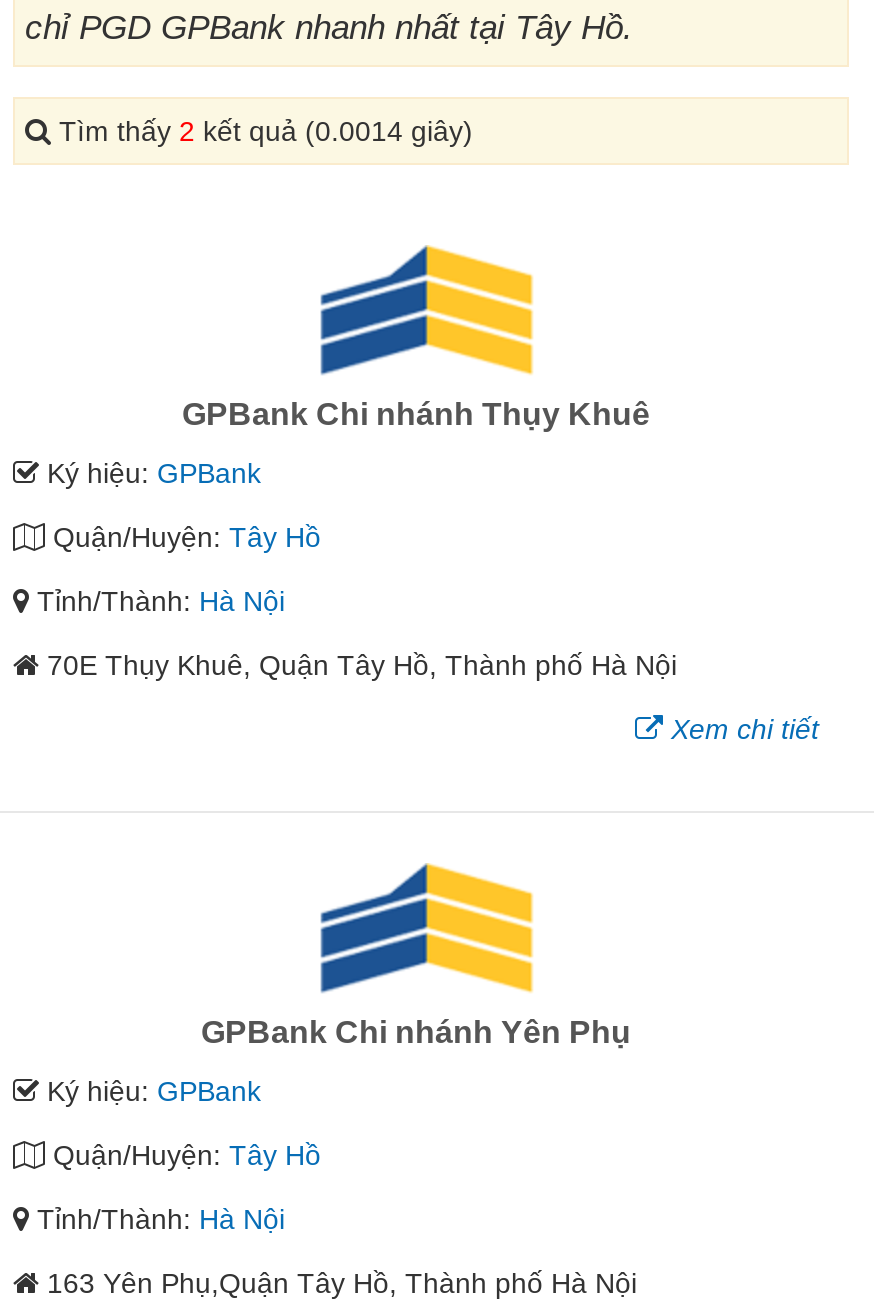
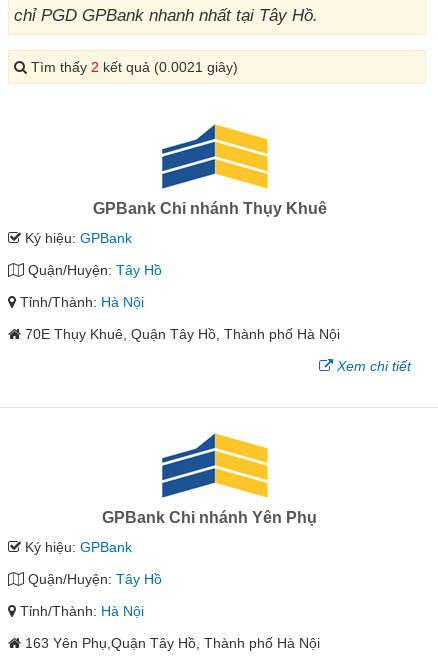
[51,115,473,147] Tìm thấy 2 kết quả (0.0014 giây) -> [27,59,238,75] Tìm thấy 2 kết quả (0.0021 giây)

